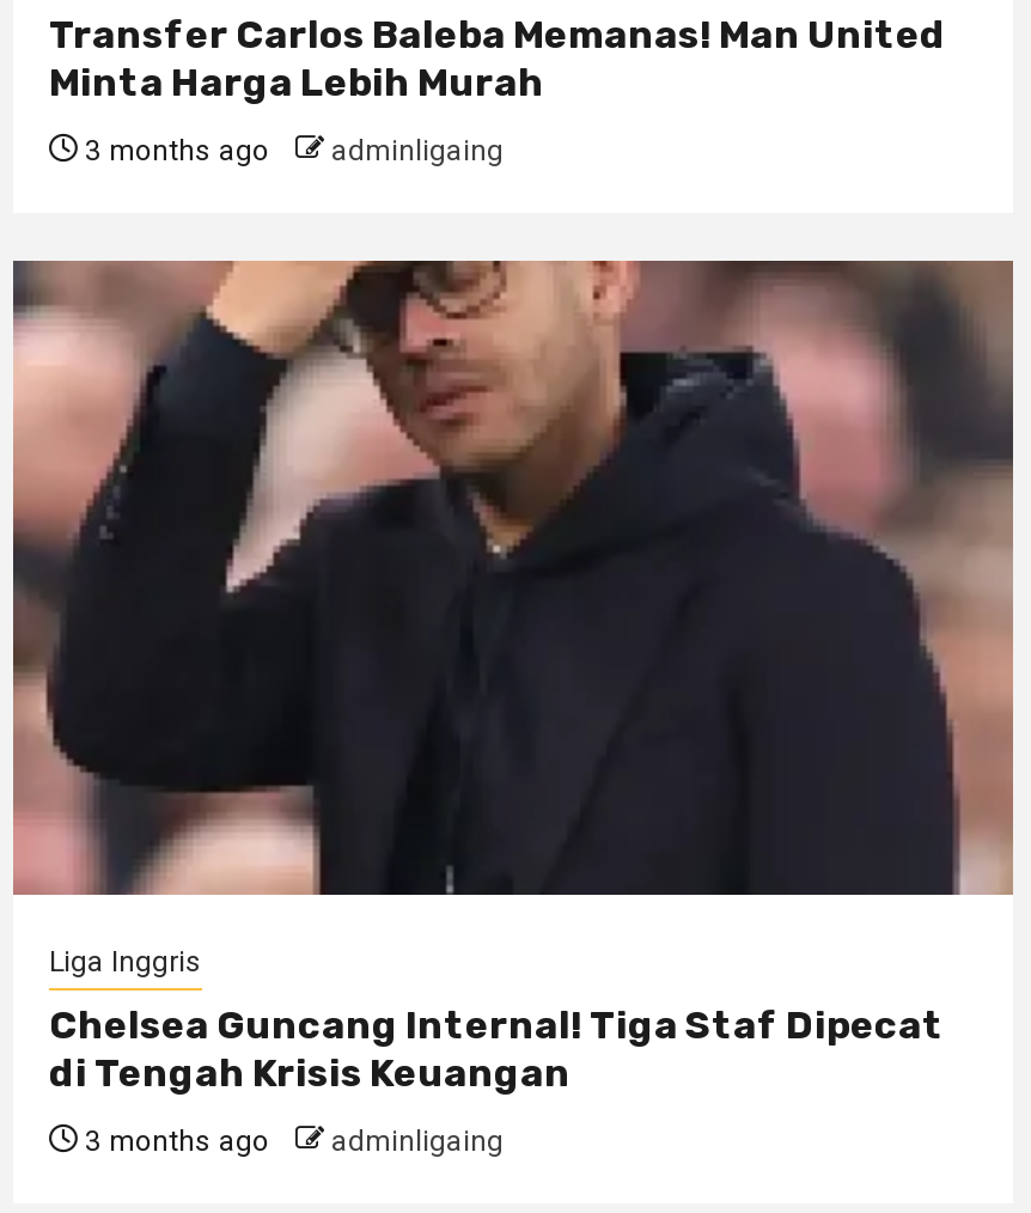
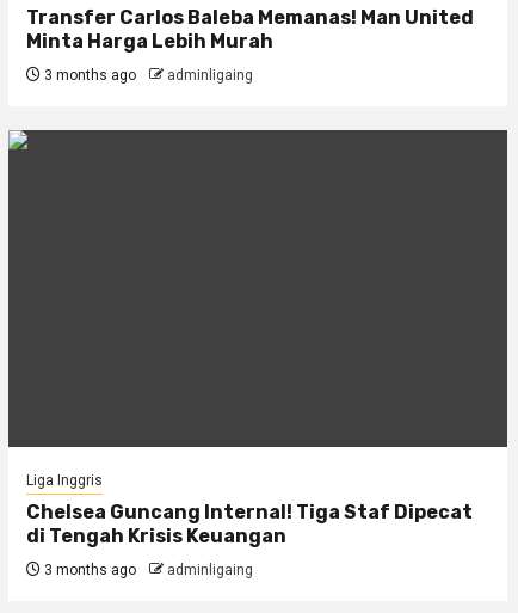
[11,258,1015,897] [image] -> none

